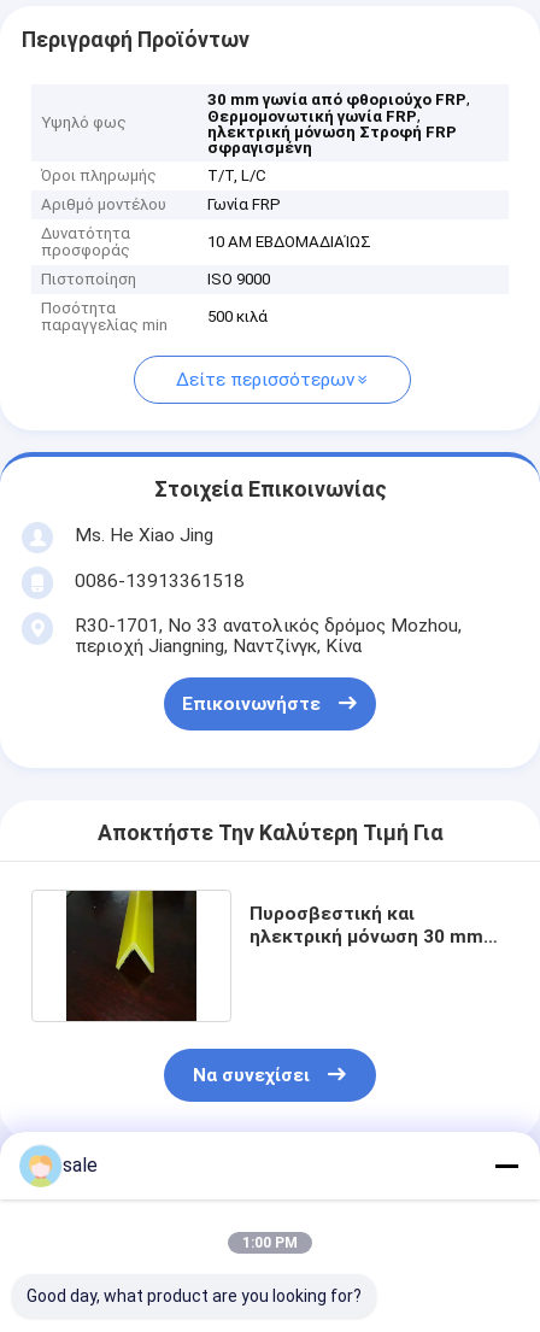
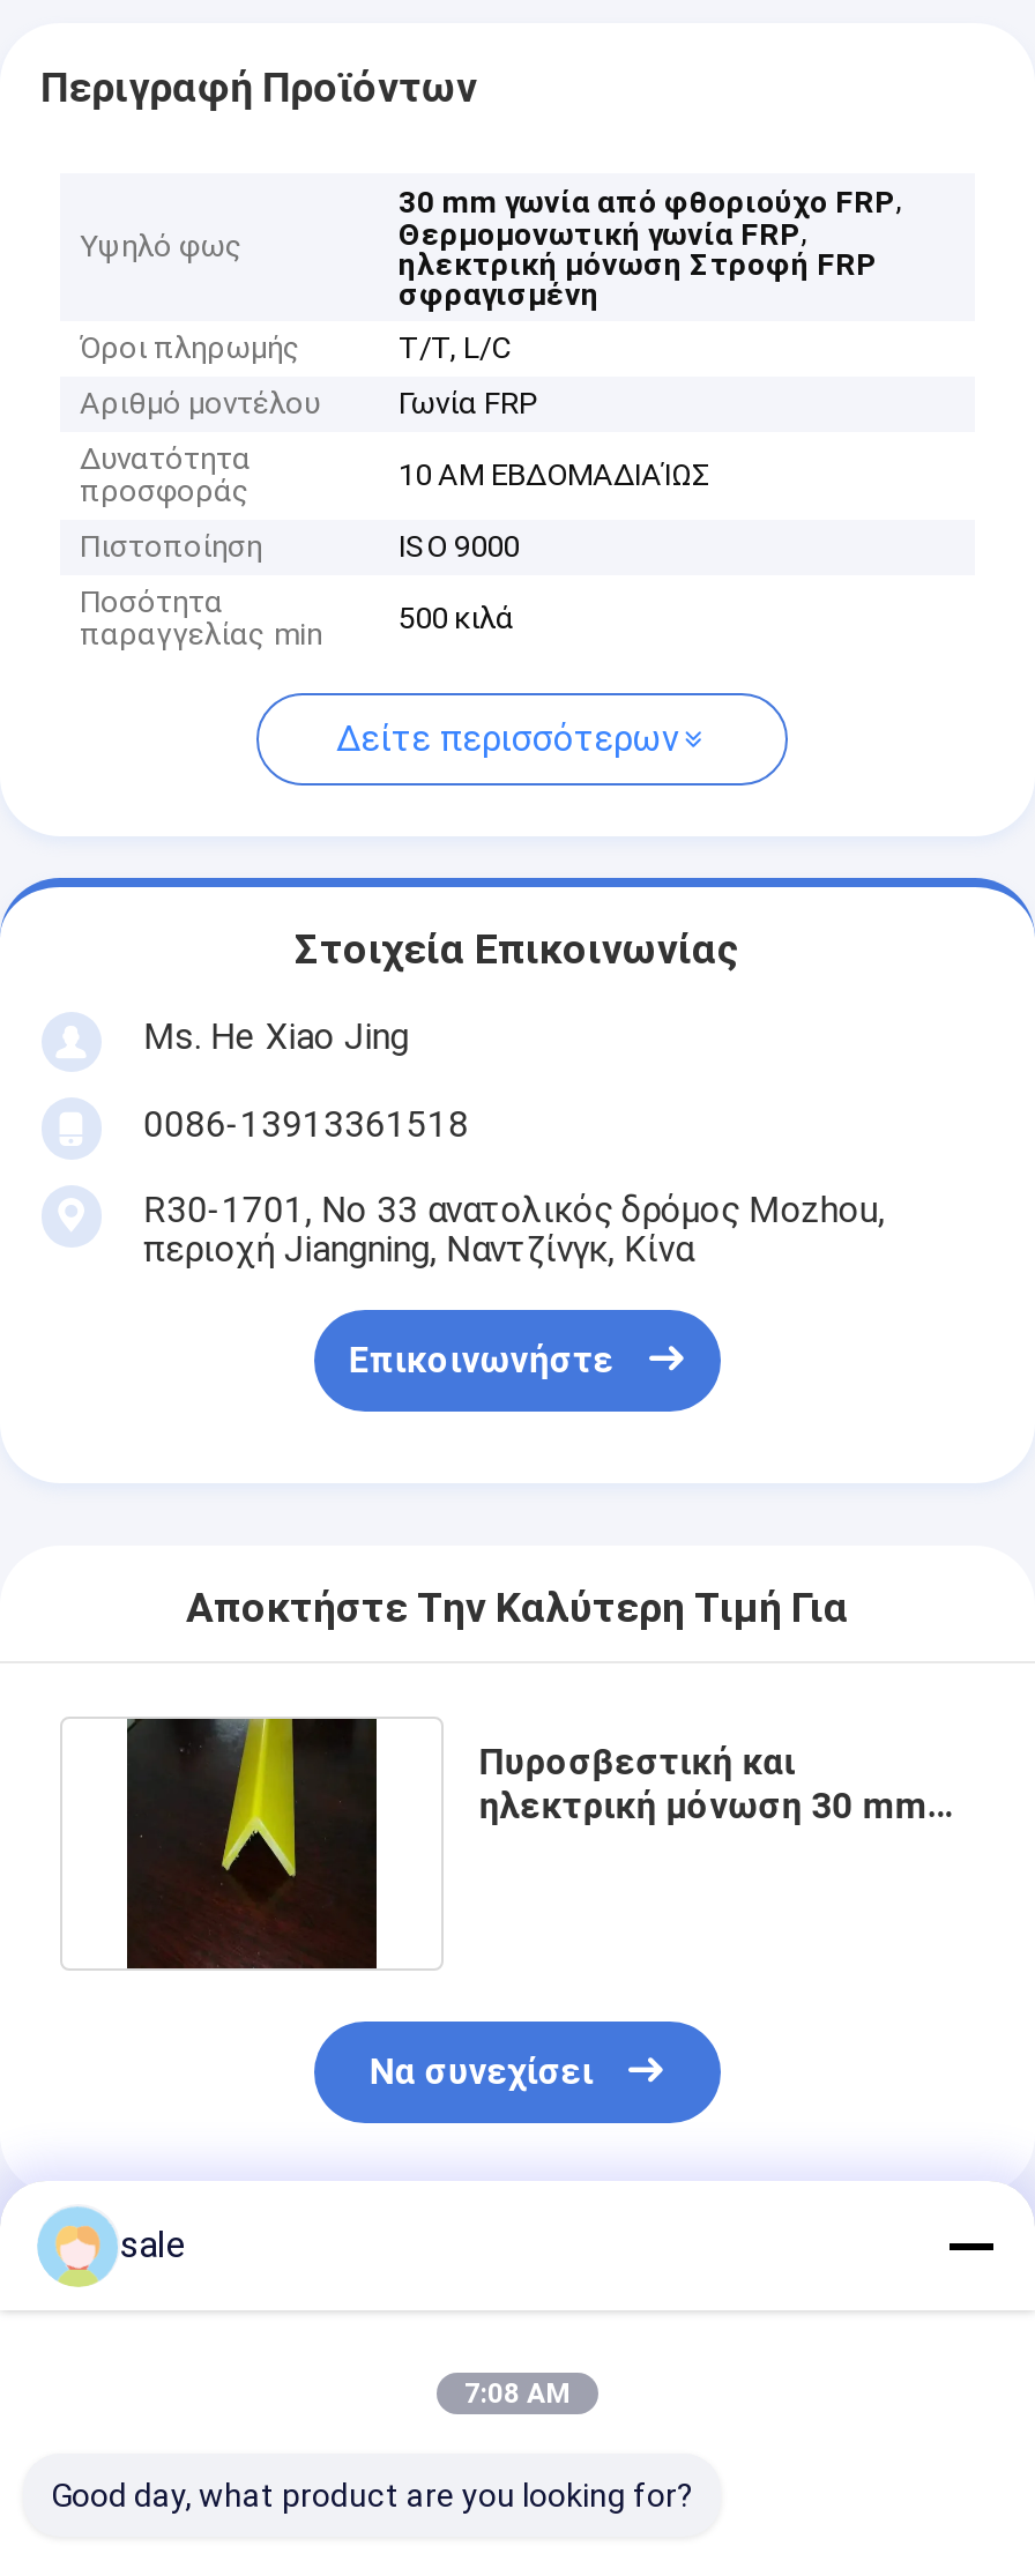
[242,1234,298,1251] 1:00 PM -> [464,2377,571,2410] 7:08 AM

